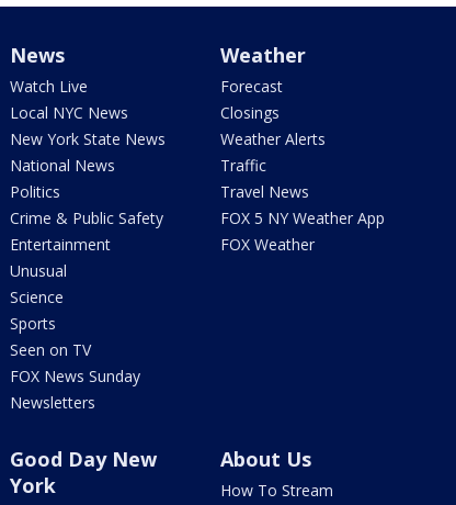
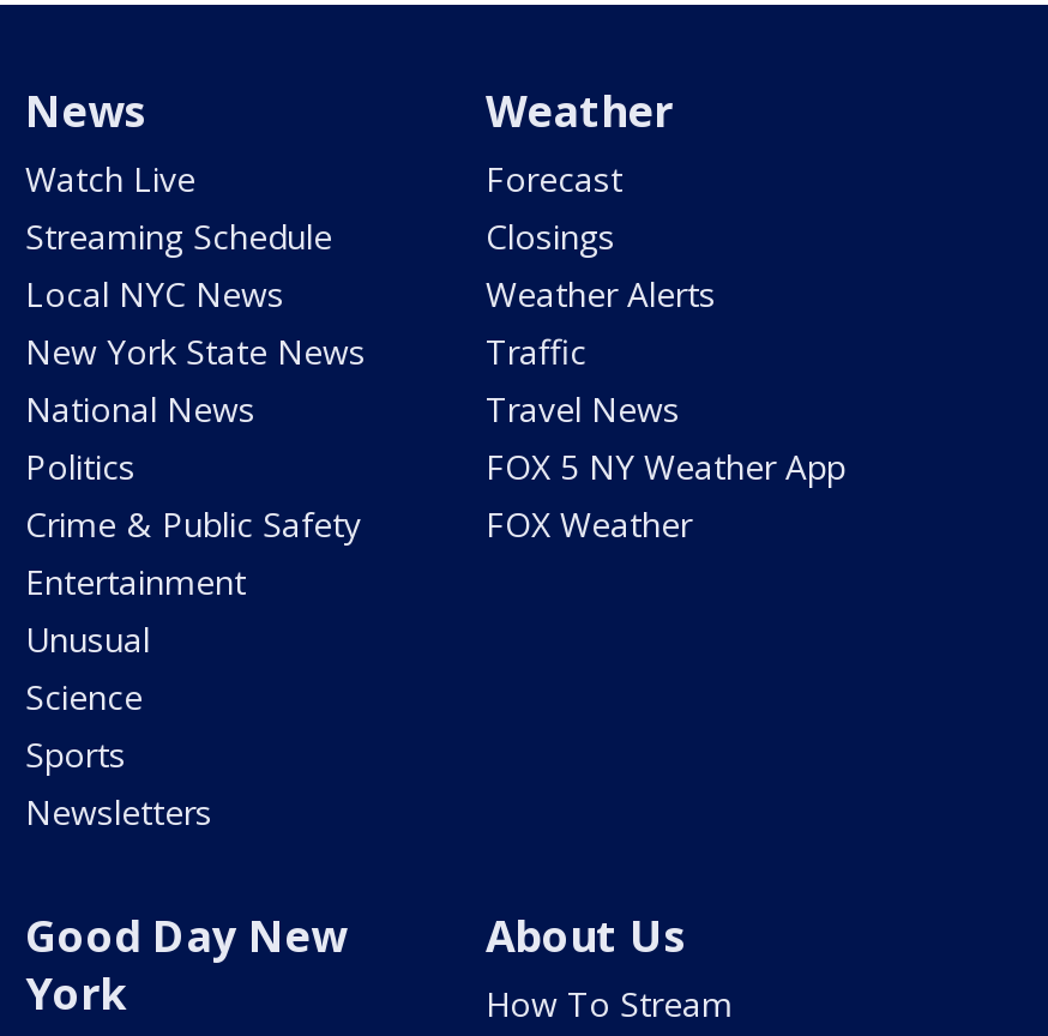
moved [10,102,166,334] -> [25,271,366,777]: Local NYC News | New York State News | National News | ... | Science | Sports
none -> [25,214,332,259] Streaming Schedule
[10,339,140,387] Seen on TV | FOX News Sunday -> none

